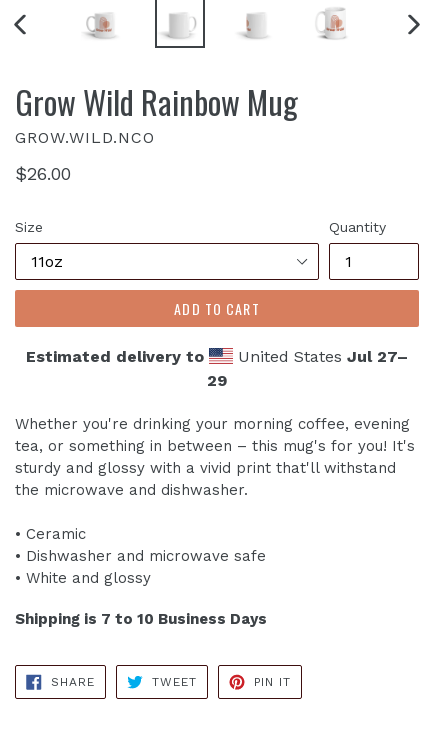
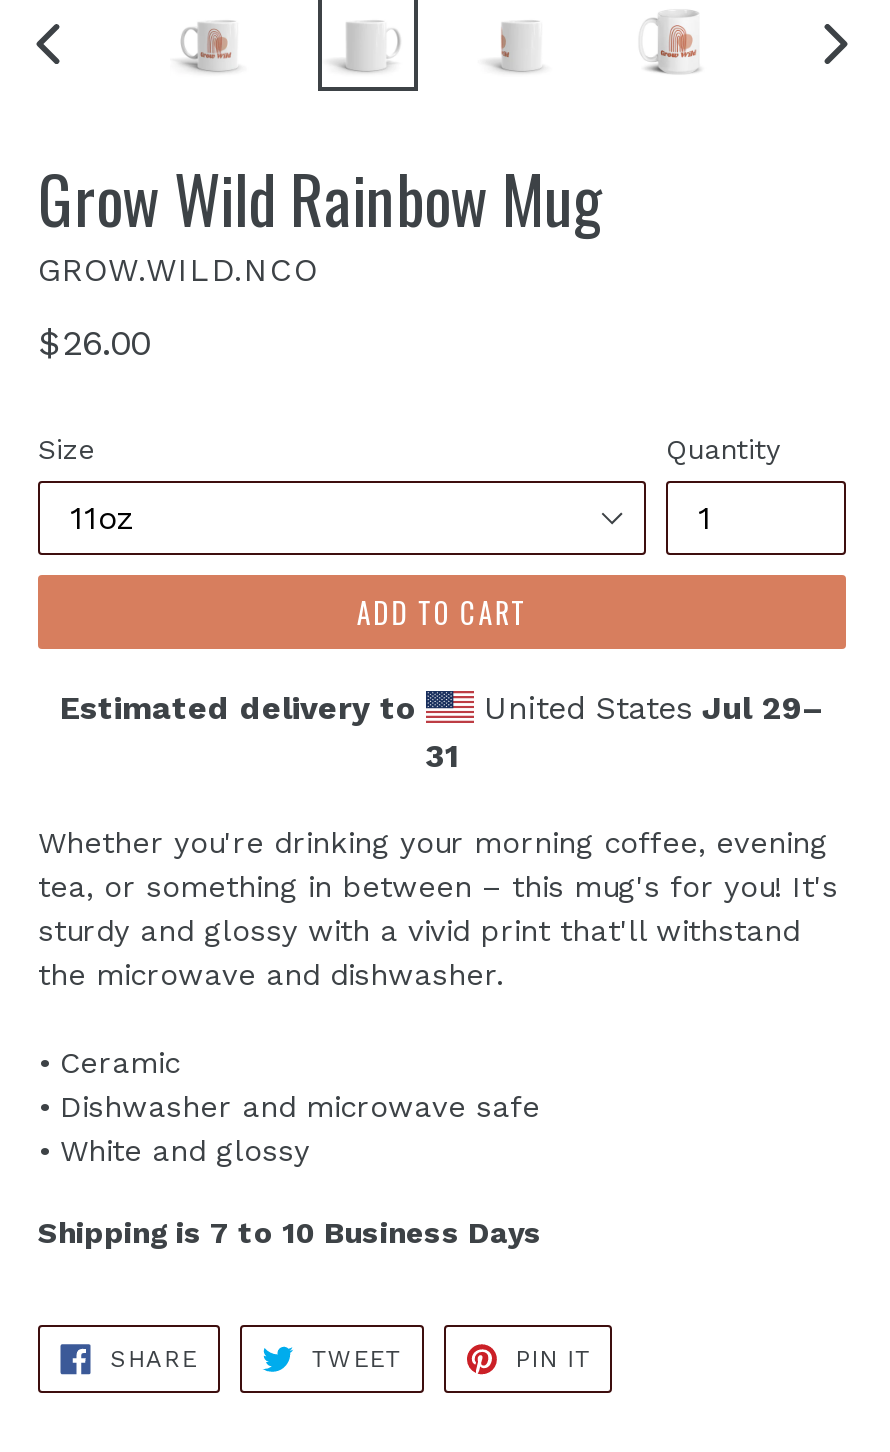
[233,347,408,366] United States Jul 27– -> [474,689,824,727] United States Jul 29–
[207,371,227,390] 29 -> [425,737,459,775] 31

